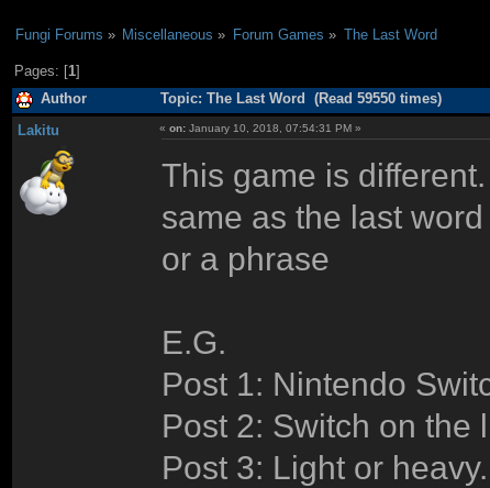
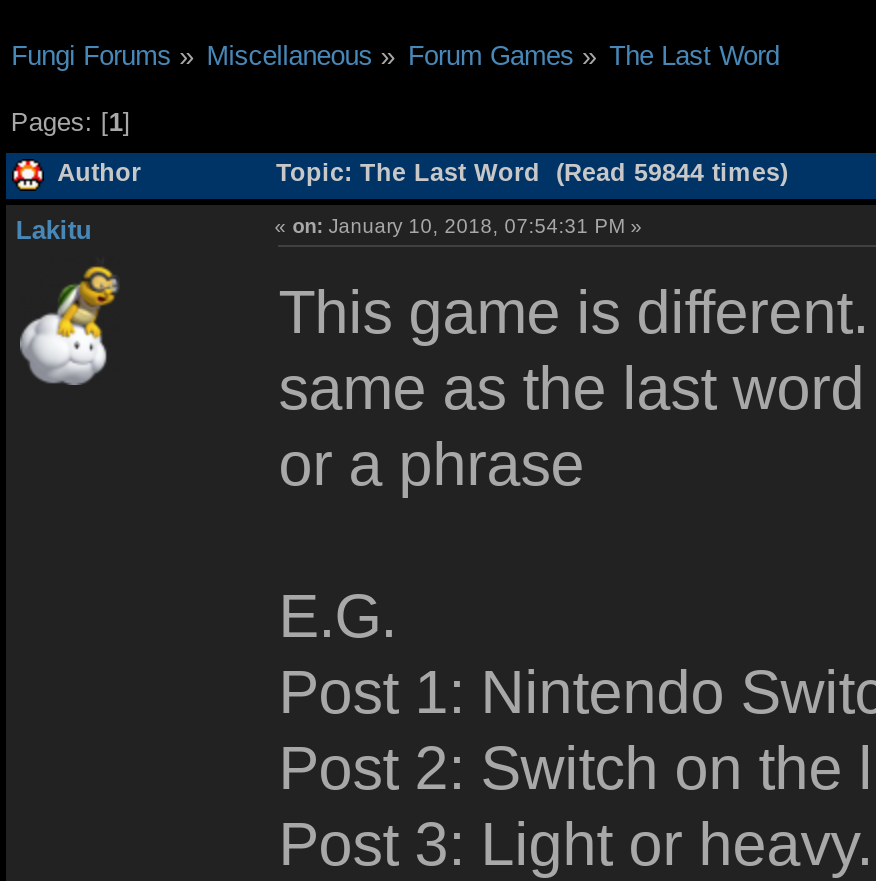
[156,92,442,107] Topic: The Last Word (Read 59550 times) -> [268,160,788,188] Topic: The Last Word (Read 59844 times)

